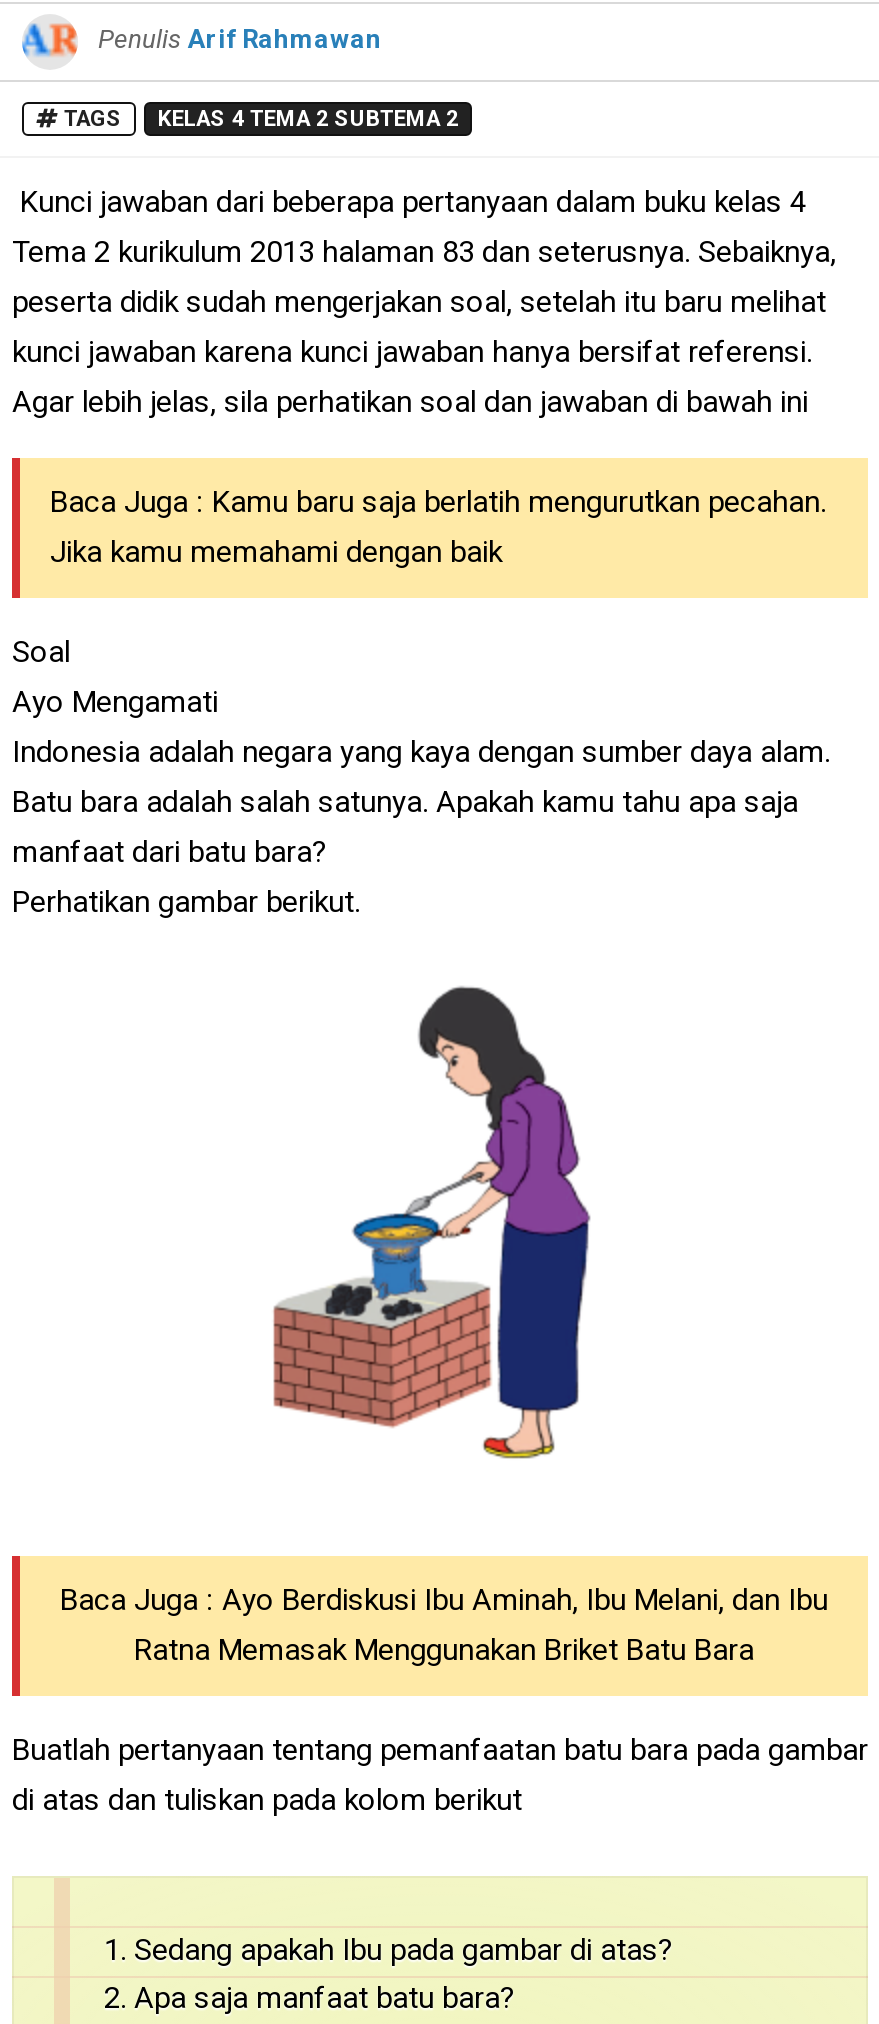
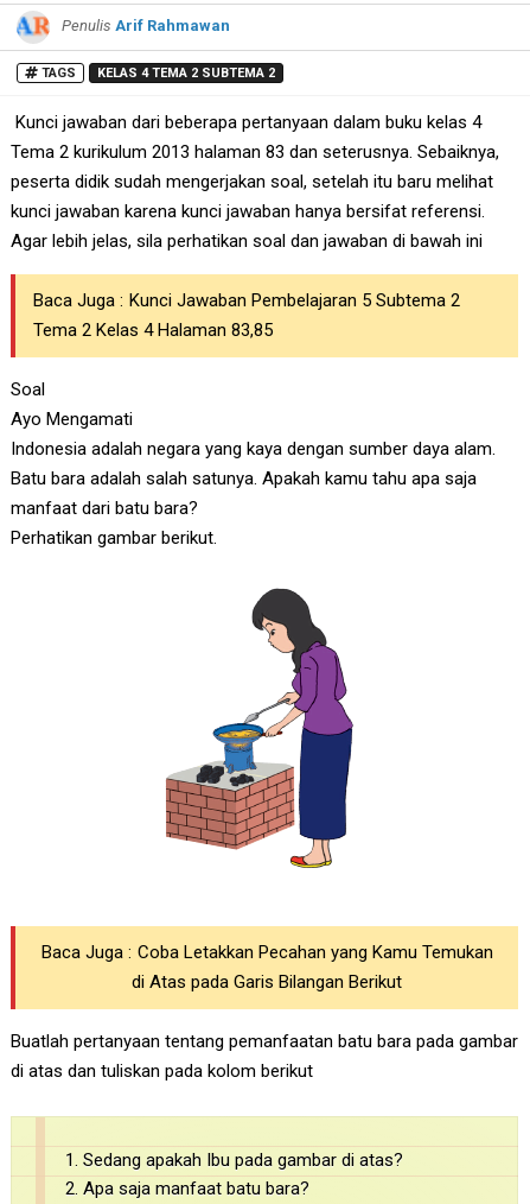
[50,484,826,570] Baca Juga : Kamu baru saja berlatih mengurutkan pecahan. | Jika kamu memahami dengan baik -> [33,290,460,341] Baca Juga : Kunci Jawaban Pembelajaran 5 Subtema 2 | Tema 2 Kelas 4 Halaman 83,85
[60,1582,828,1668] Baca Juga : Ayo Berdiskusi Ibu Aminah, Ibu Melani, dan Ibu | Ratna Memasak Menggunakan Briket Batu Bara -> [41,942,493,993] Baca Juga : Coba Letakkan Pecahan yang Kamu Temukan | di Atas pada Garis Bilangan Berikut

